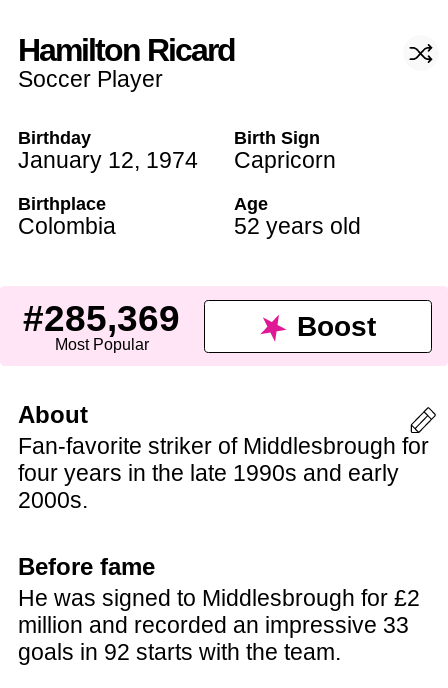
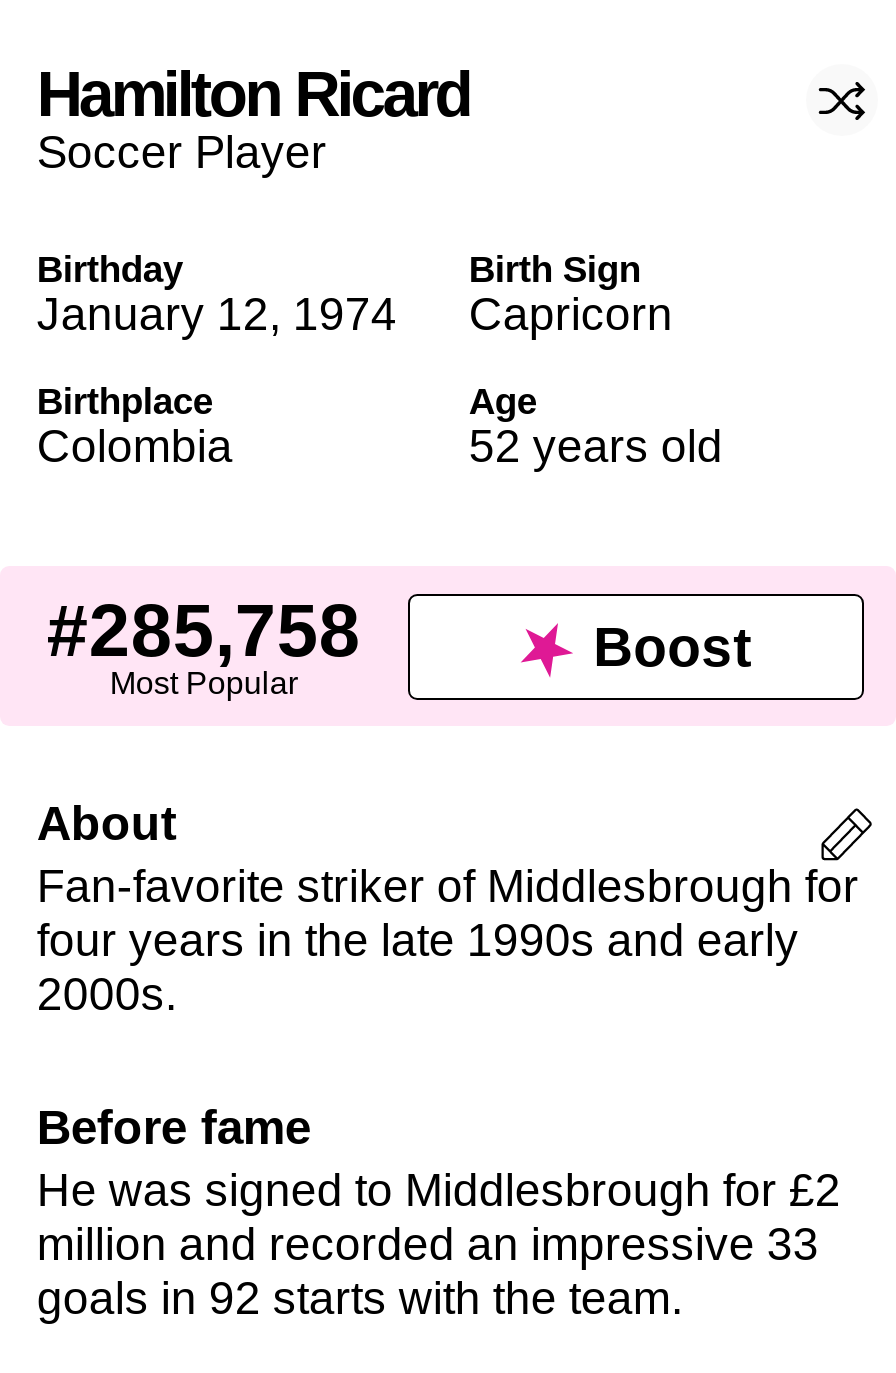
[23,297,180,338] #285,369 -> [47,589,361,671] #285,758

